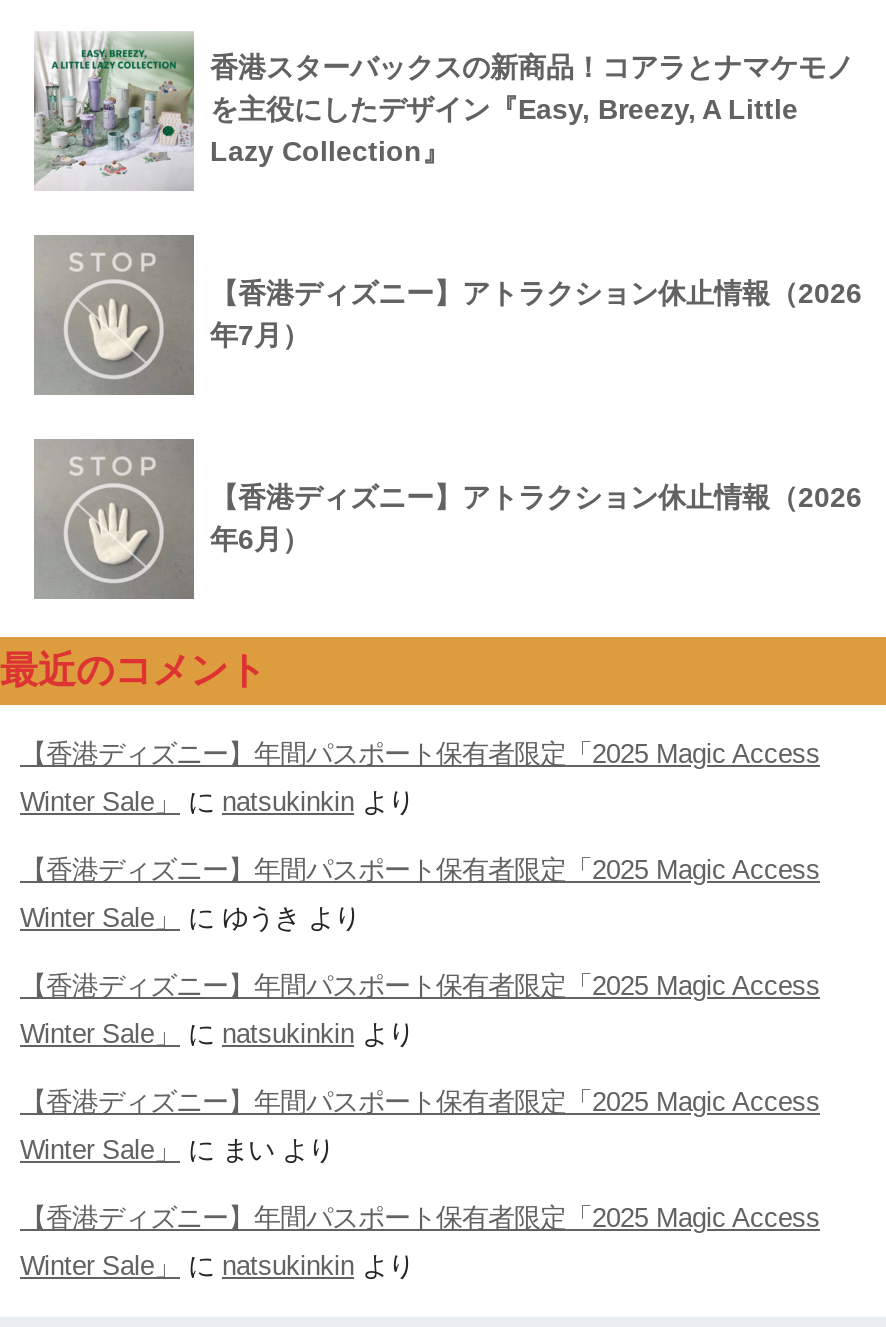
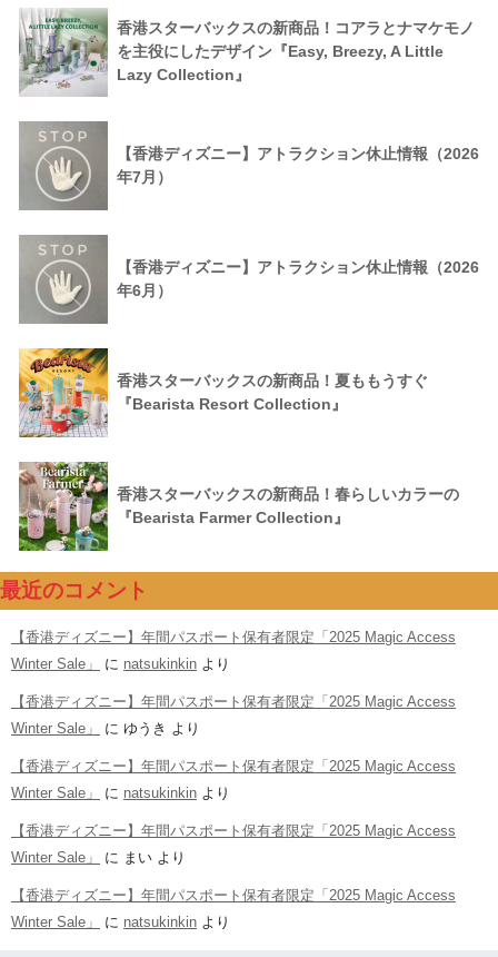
none -> [18,347,428,438] [image] | 香港スターバックスの新商品！夏ももうすぐ | 『Bearista Resort Collection』
none -> [18,461,459,552] [image] | 香港スターバックスの新商品！春らしいカラーの | 『Bearista Farmer Collection』

